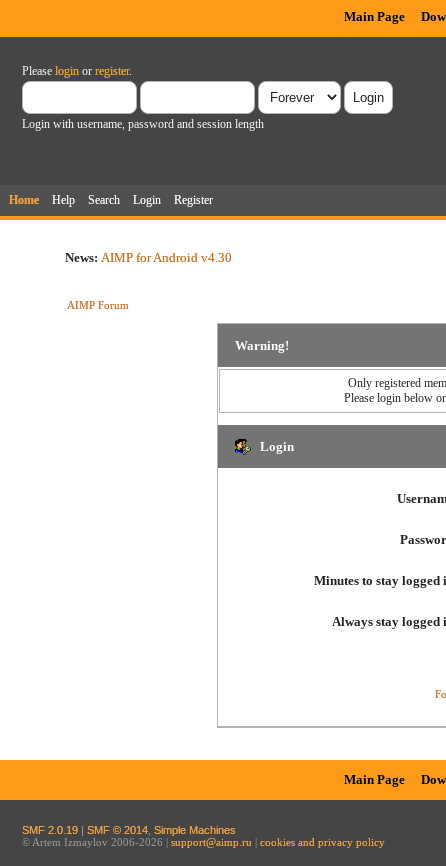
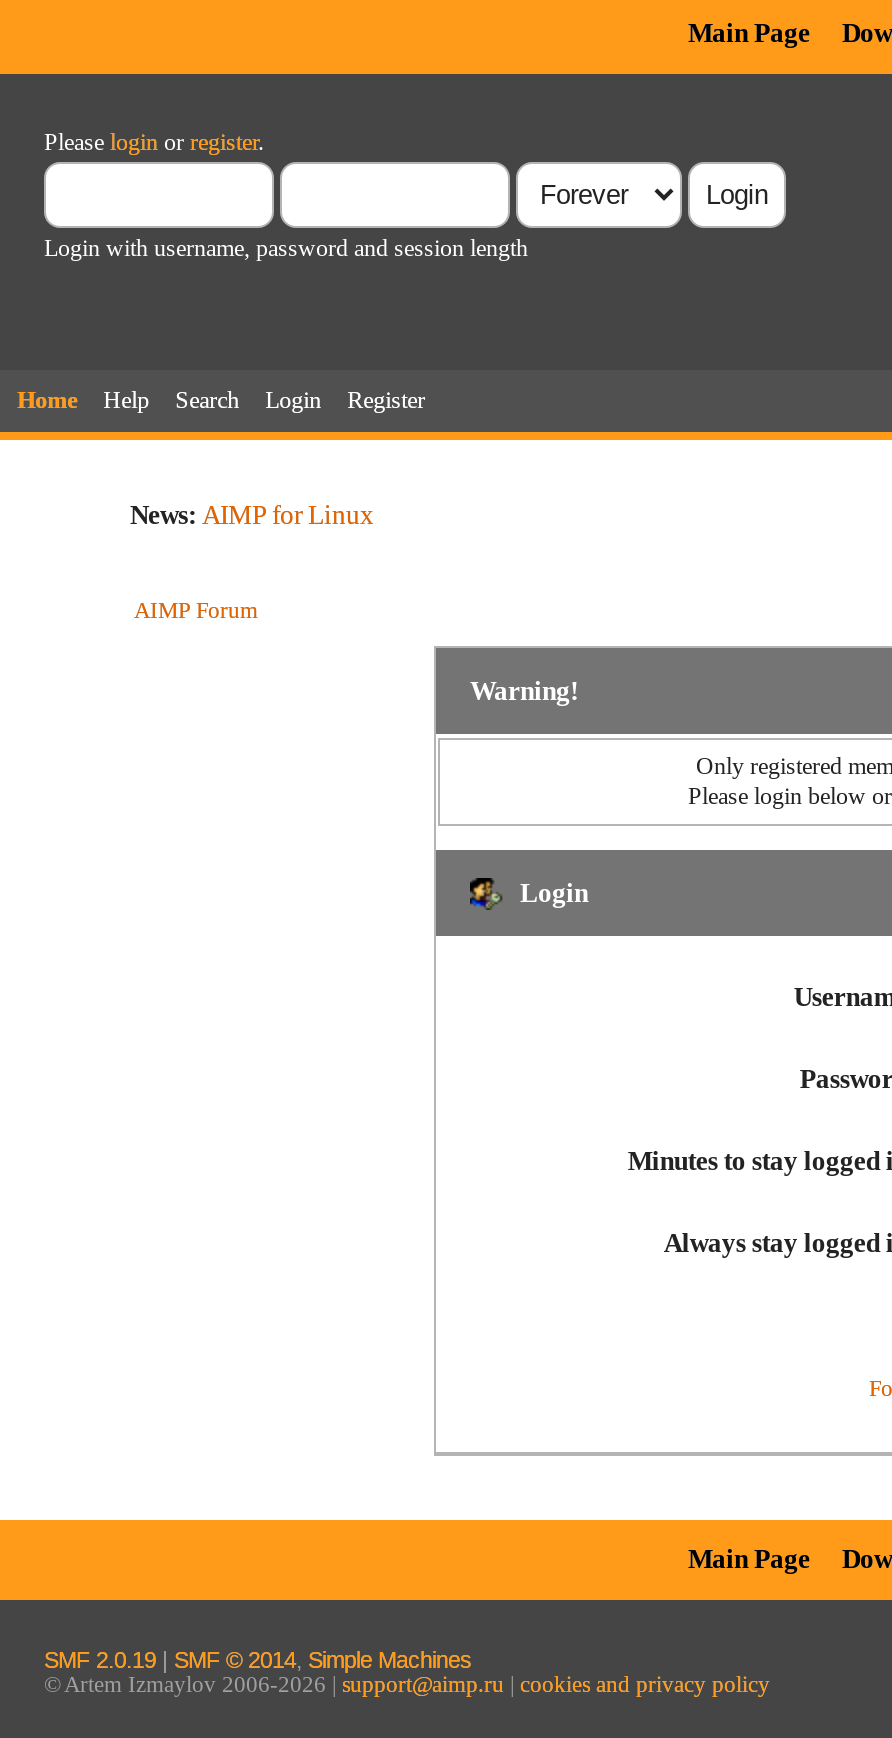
[65,250,232,265] News: AIMP for Android v4.30 -> [130,500,374,530] News: AIMP for Linux

